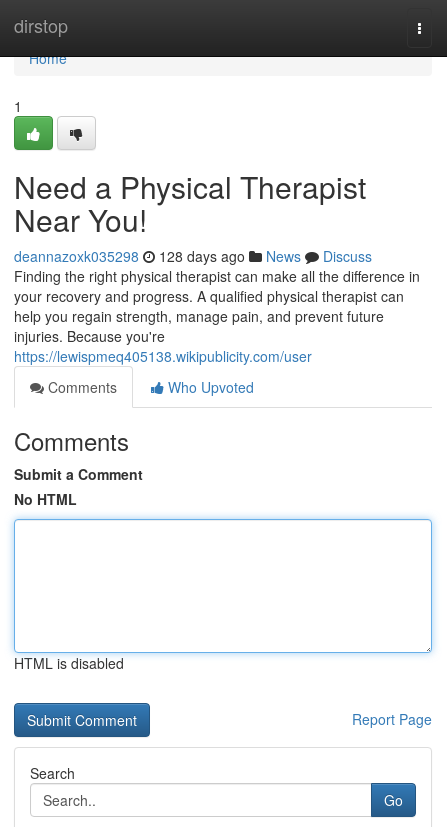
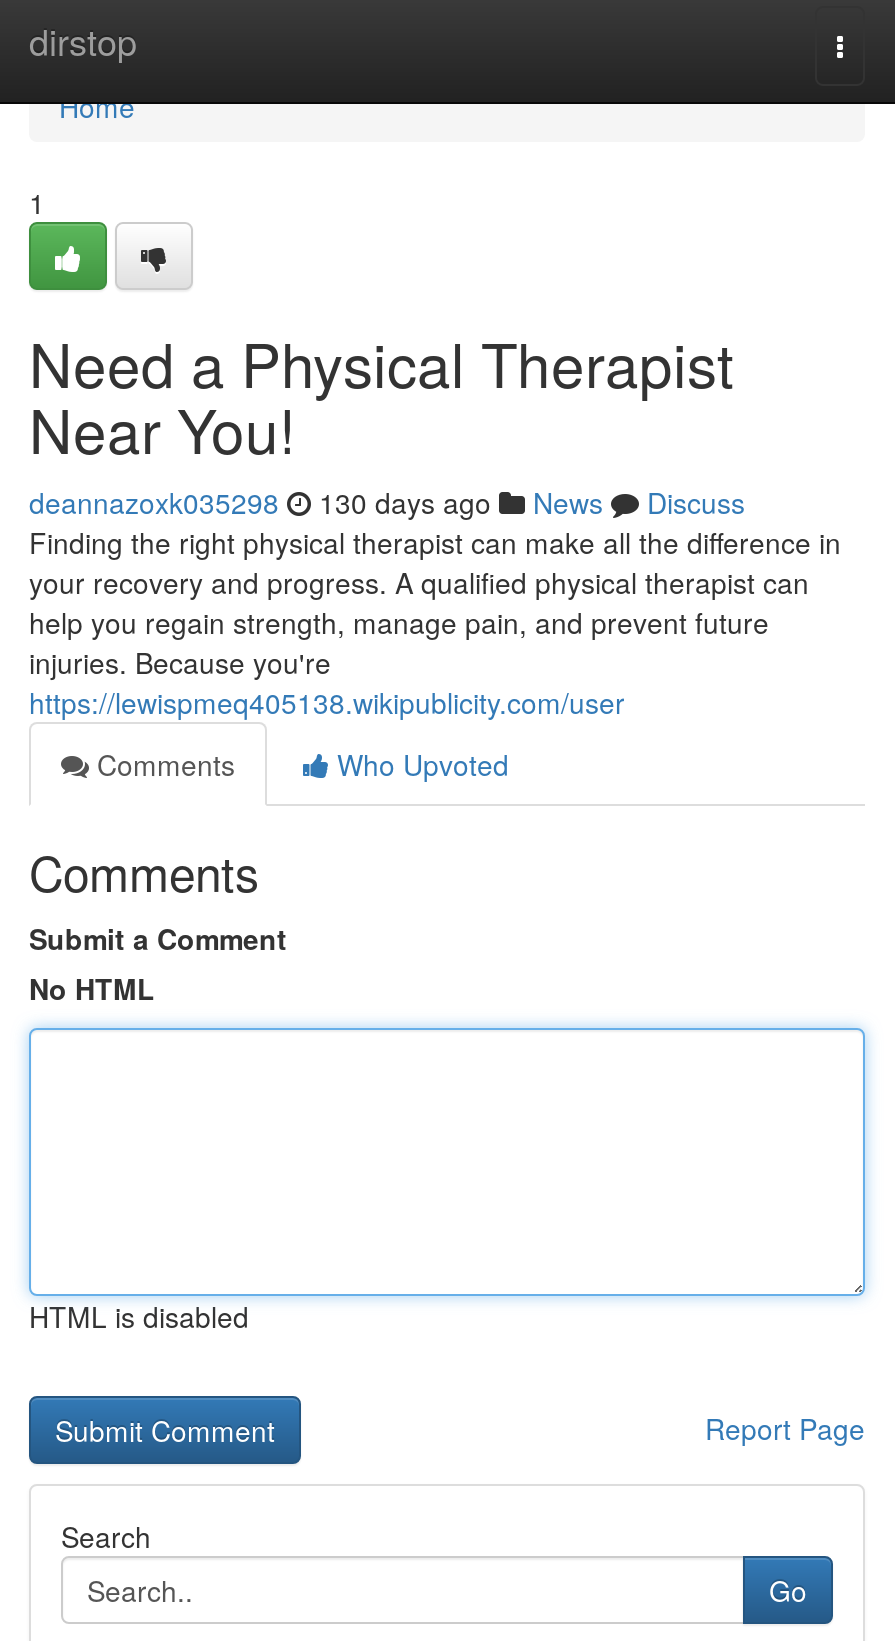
[14,246,372,266] deannazoxk035298 128 days ago News Discuss -> [29,482,745,522] deannazoxk035298 130 days ago News Discuss

